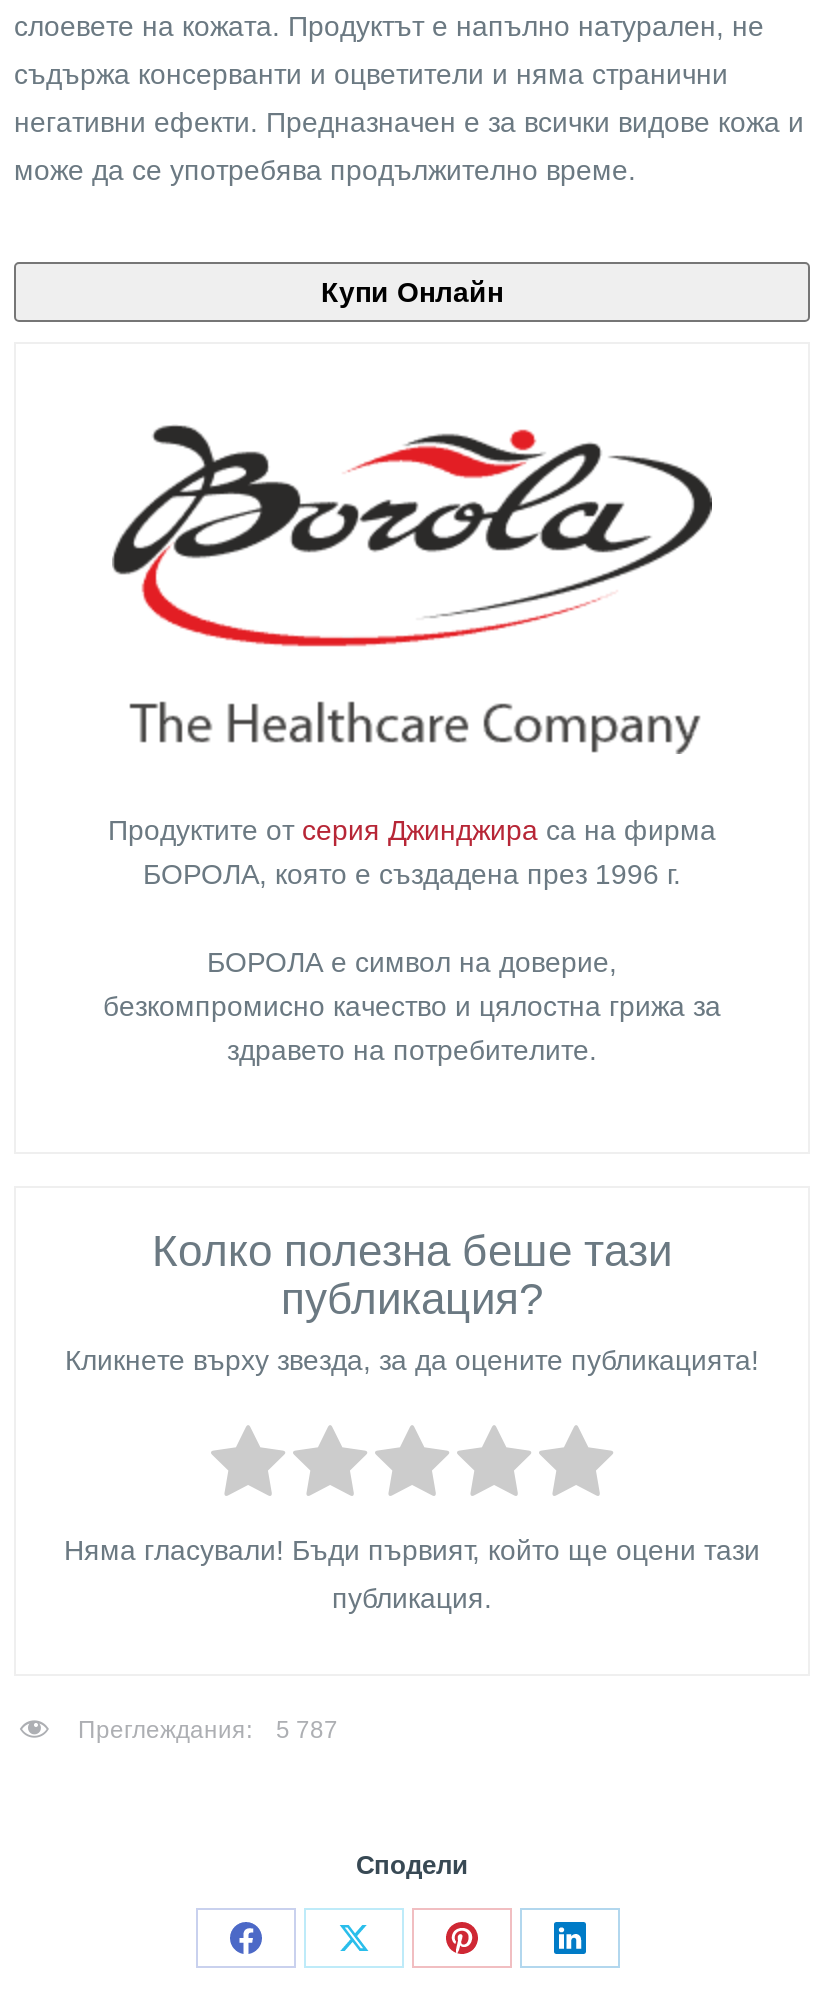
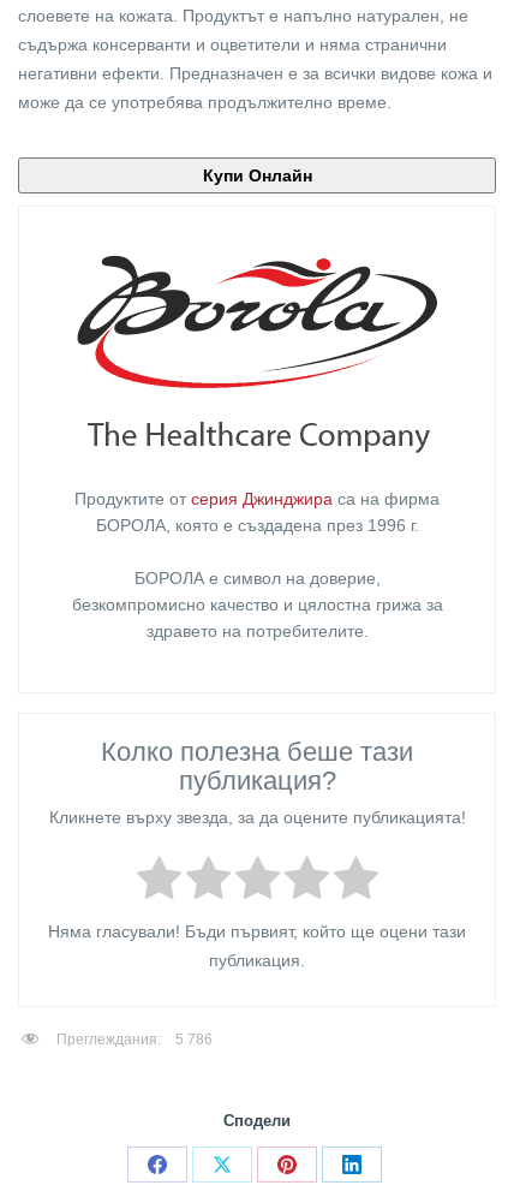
[78,1716,338,1744] Преглеждания: 5 787 -> [56,1031,213,1048] Преглеждания: 5 786

